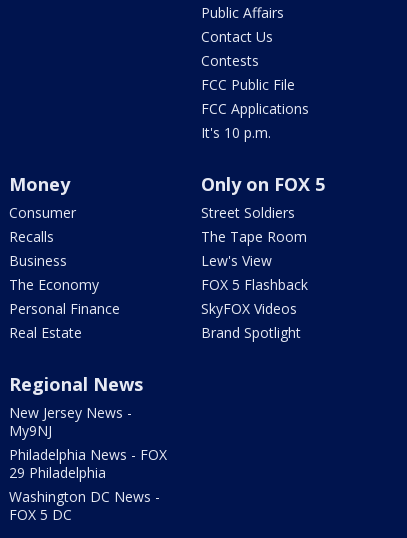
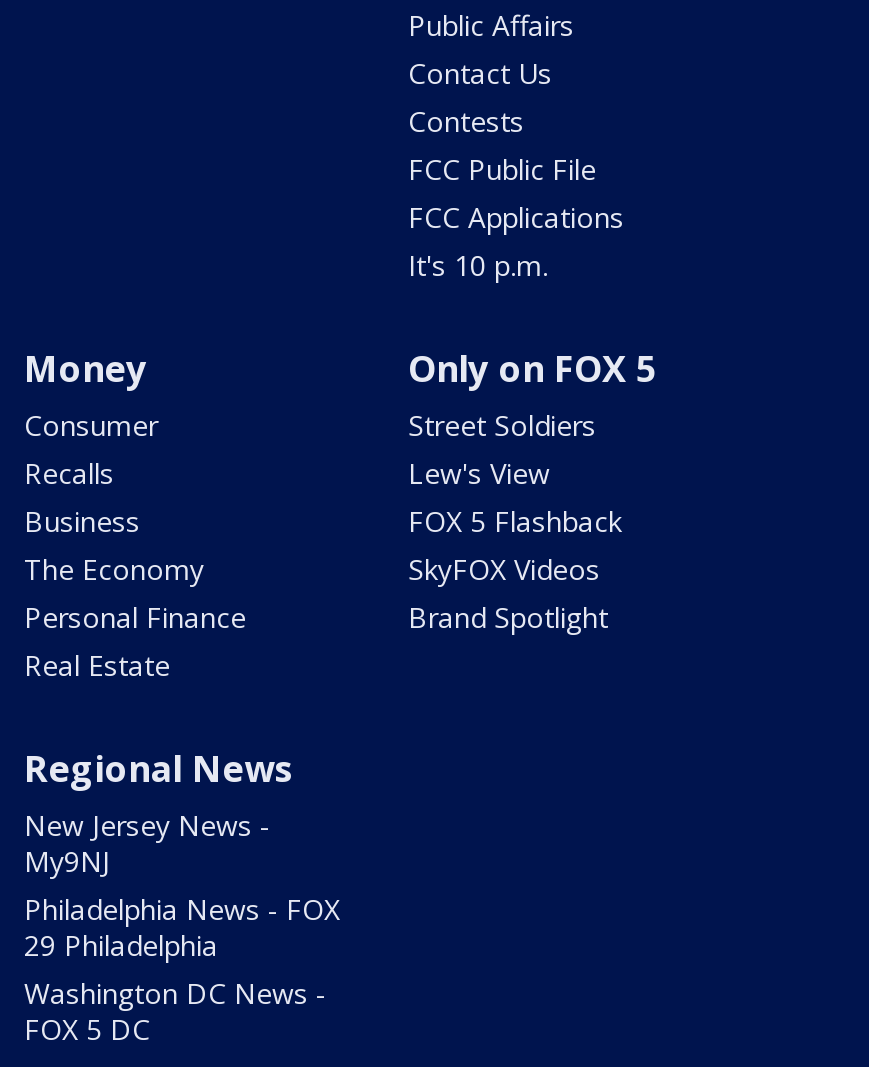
[201,227,307,246] The Tape Room -> none
moved [201,251,308,342] -> [408,454,622,636]: Lew's View | FOX 5 Flashback | SkyFOX Videos | Brand Spotlight

